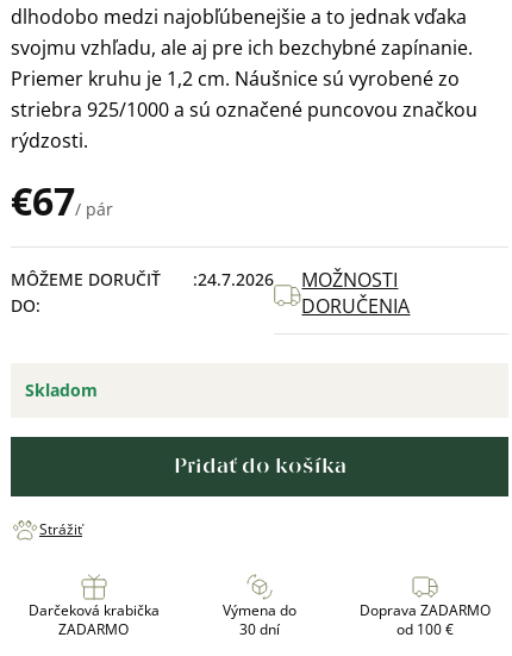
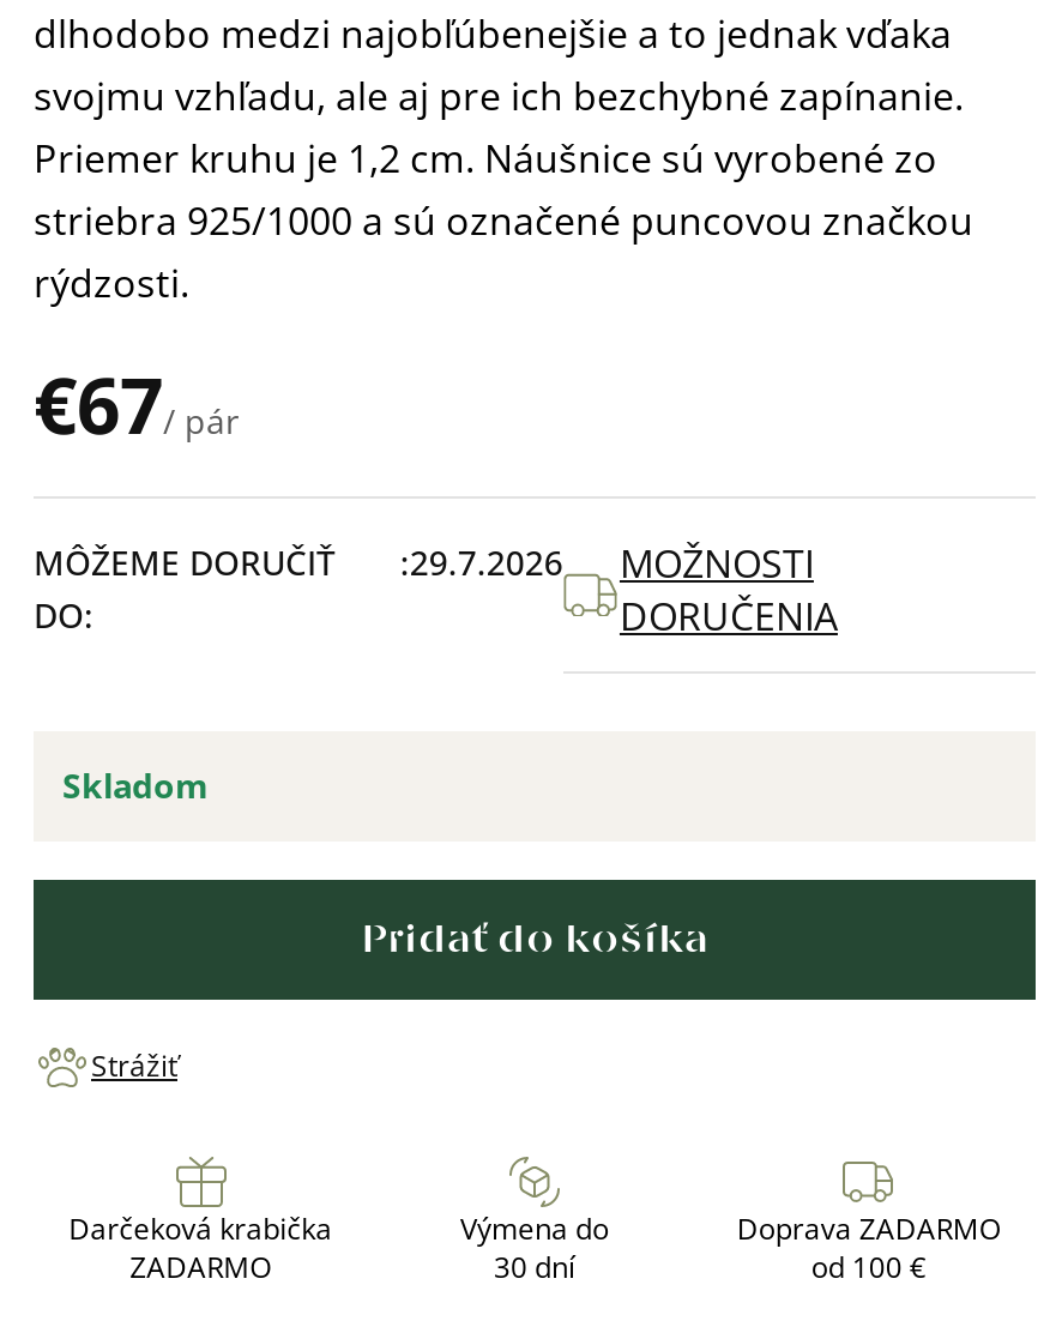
[11,267,398,293] MÔŽEME DORUČIŤ 24.7.2026 MOŽNOSTI -> [34,537,814,590] MÔŽEME DORUČIŤ 29.7.2026 MOŽNOSTI

